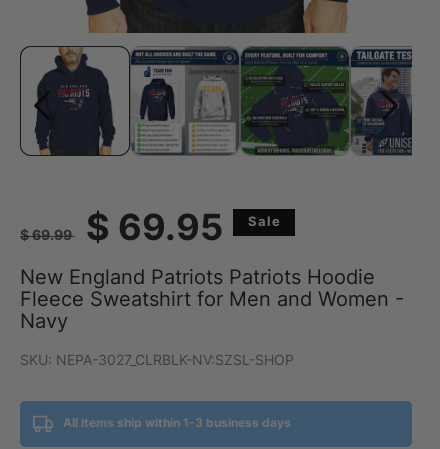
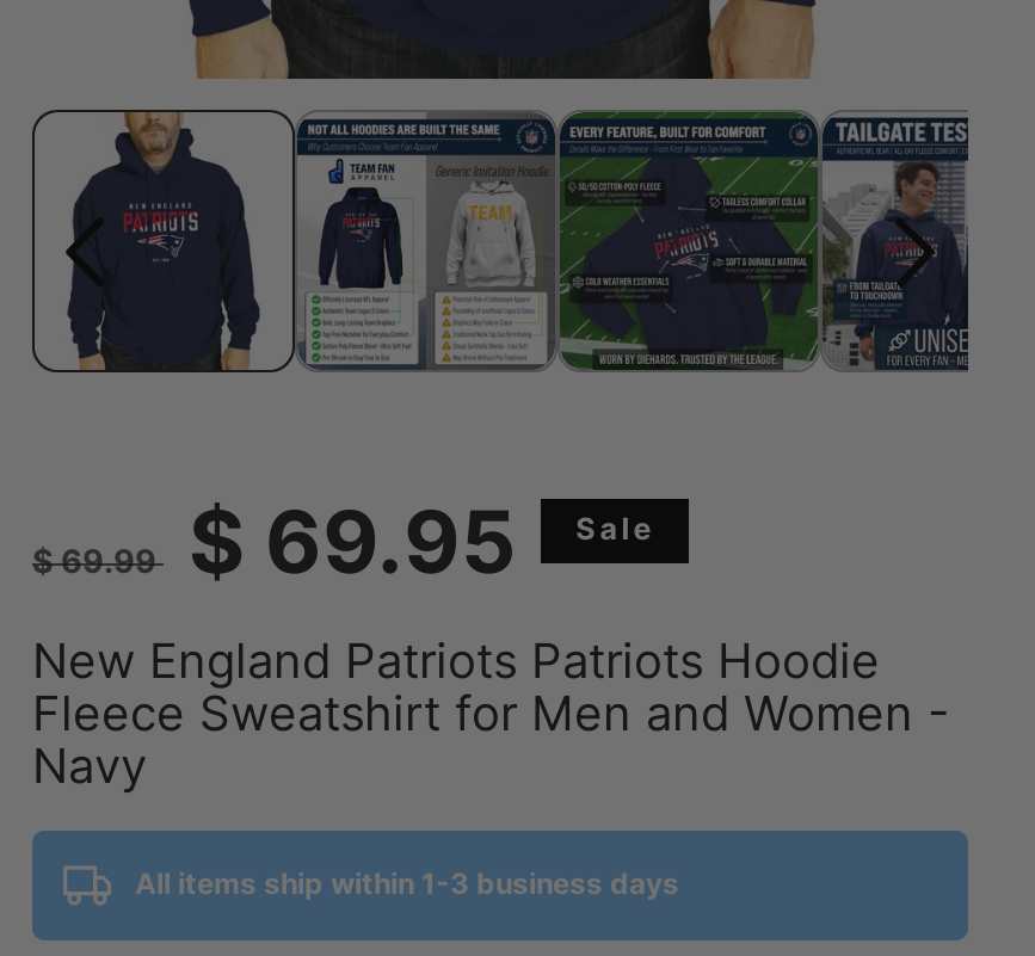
[20,351,294,368] SKU: NEPA-3027_CLRBLK-NV:SZSL-SHOP -> none

